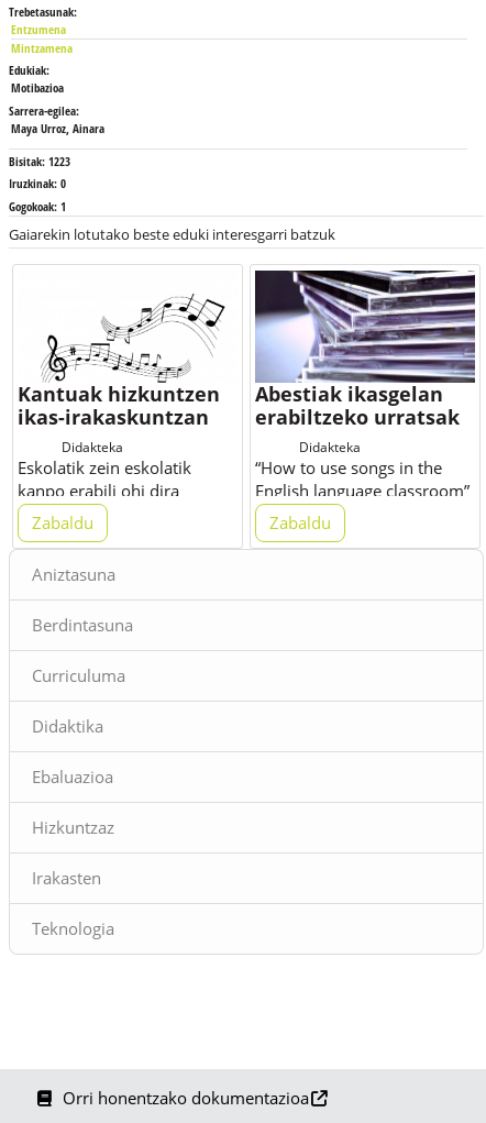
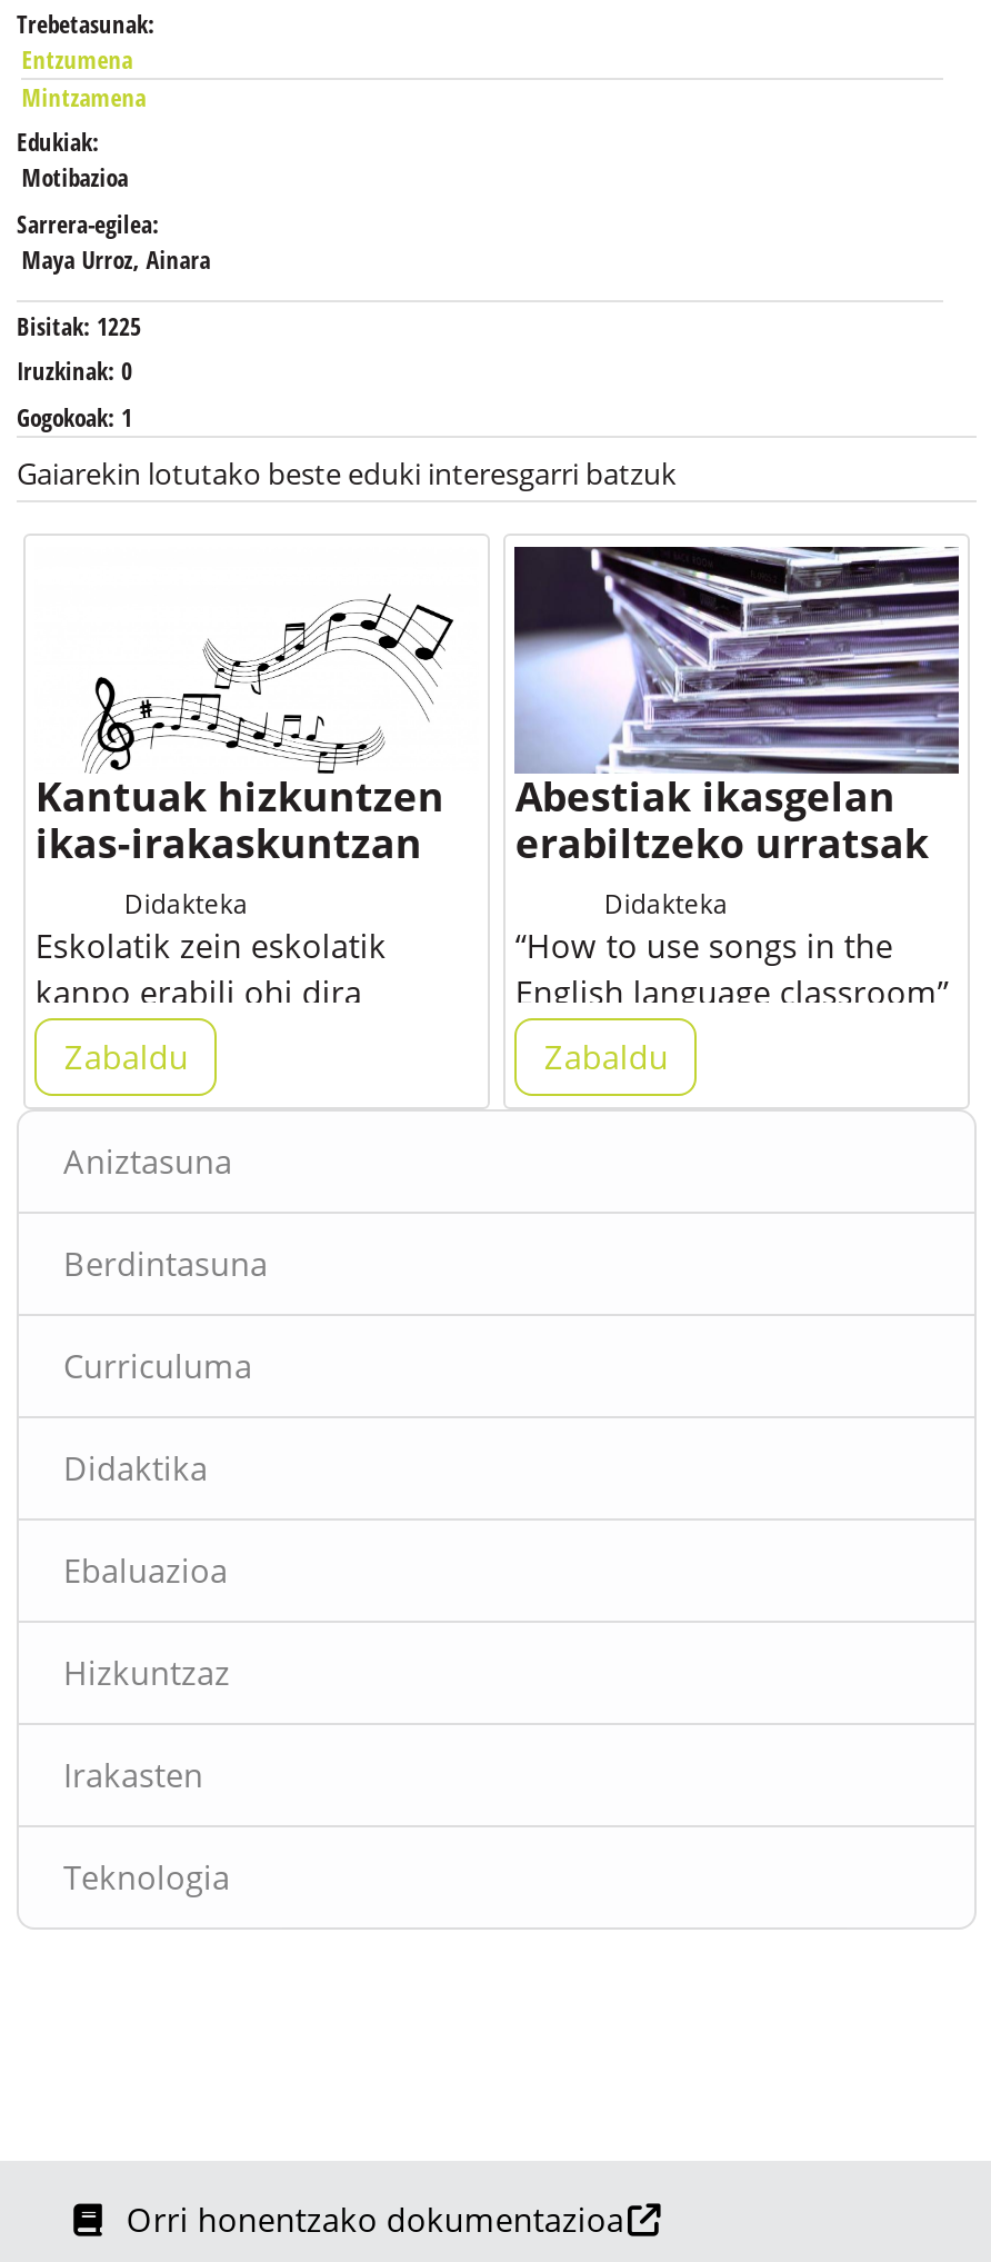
[9,153,70,169] Bisitak: 1223 -> [17,309,141,342] Bisitak: 1225

